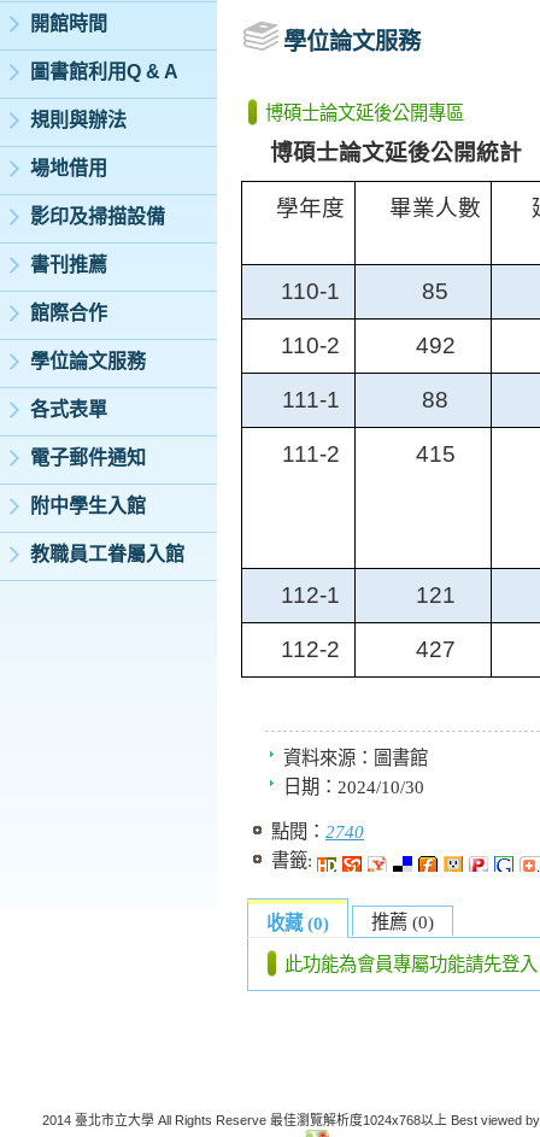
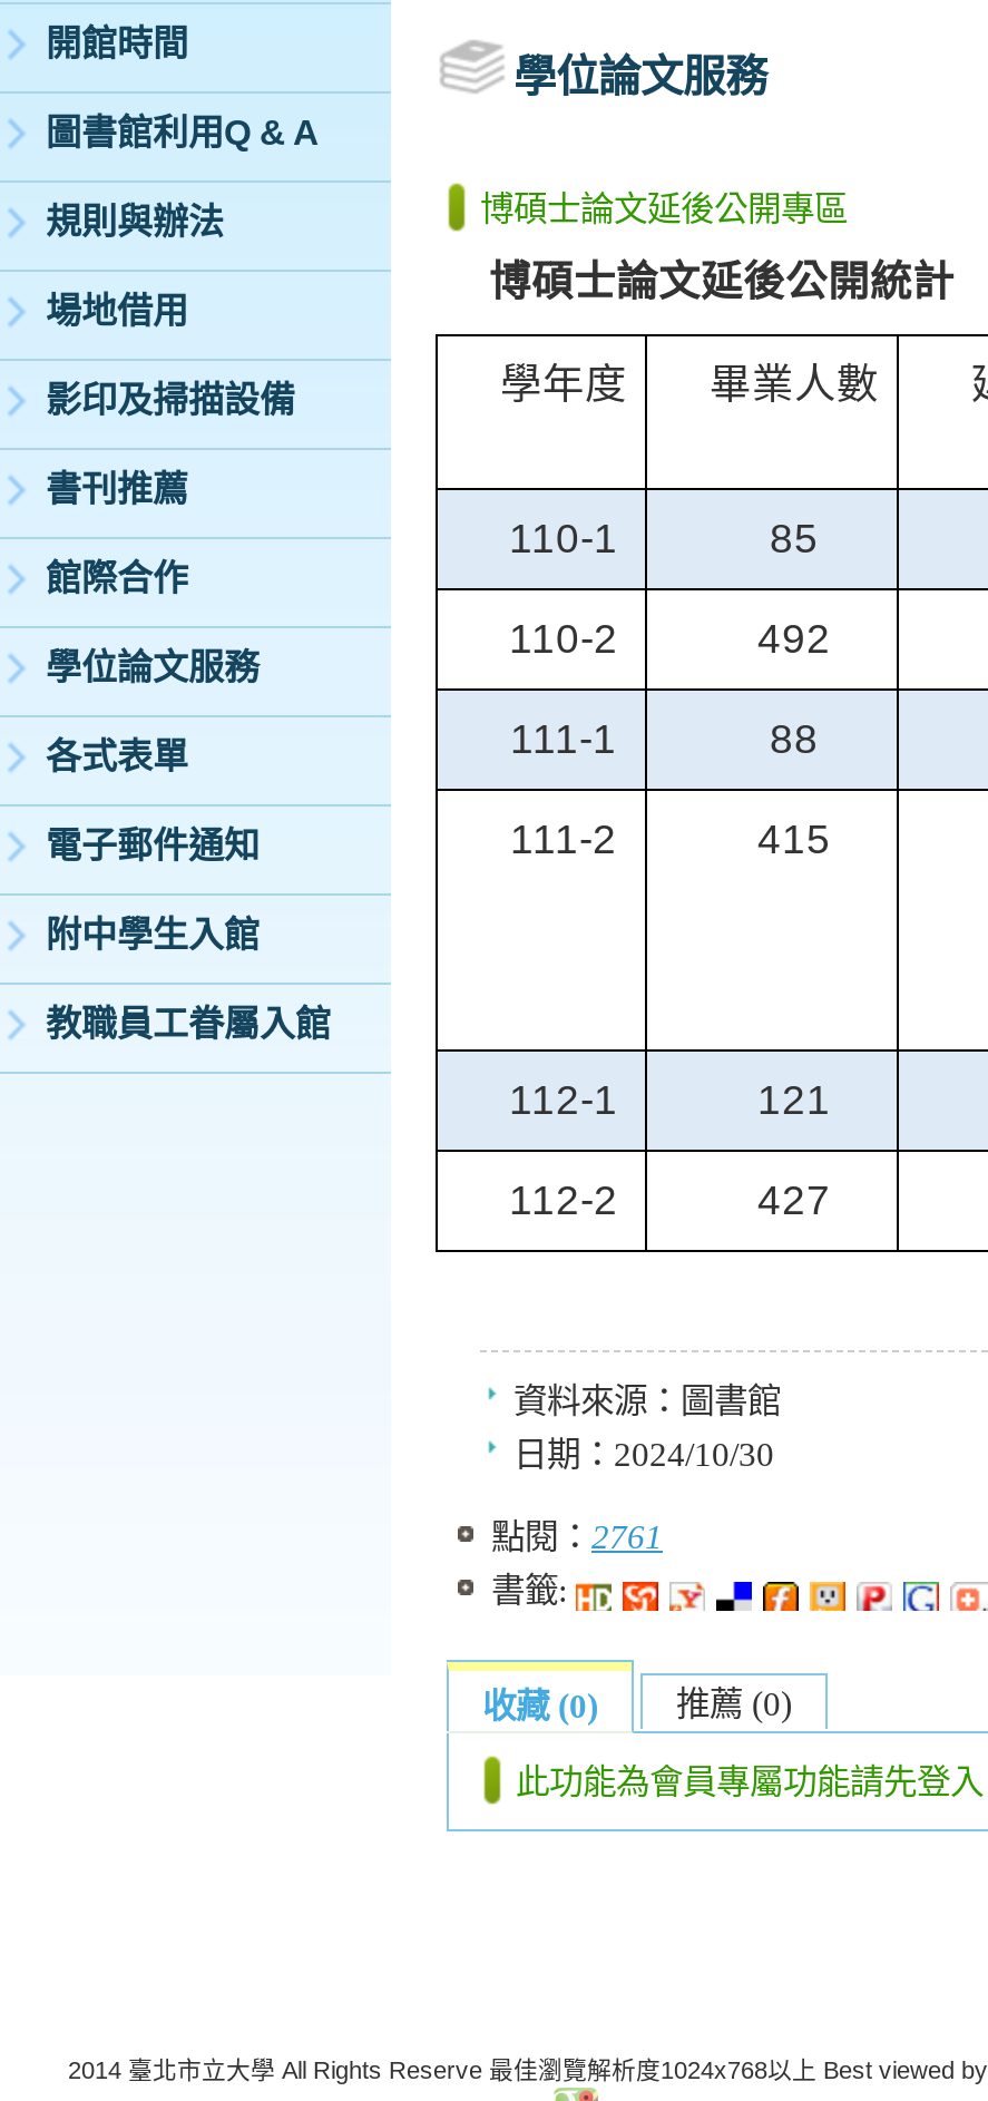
[271,822,364,842] 點閱：2740 -> [491,1518,663,1556] 點閱：2761

